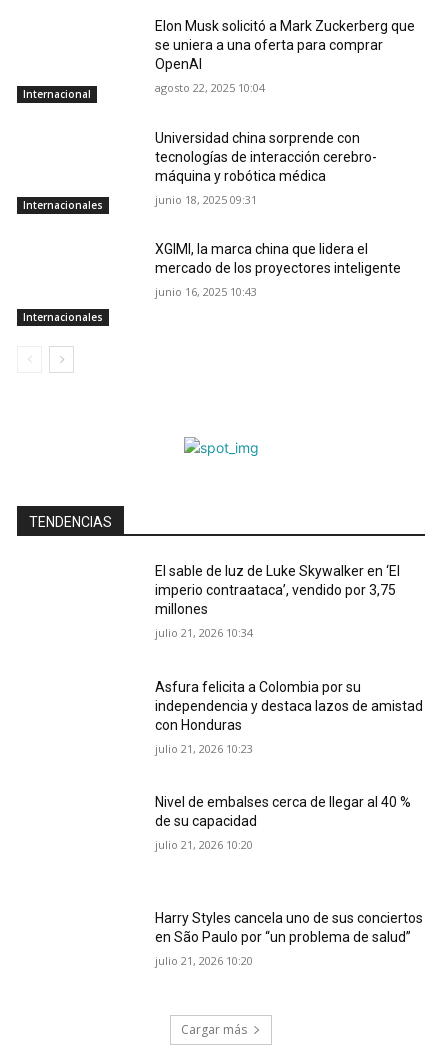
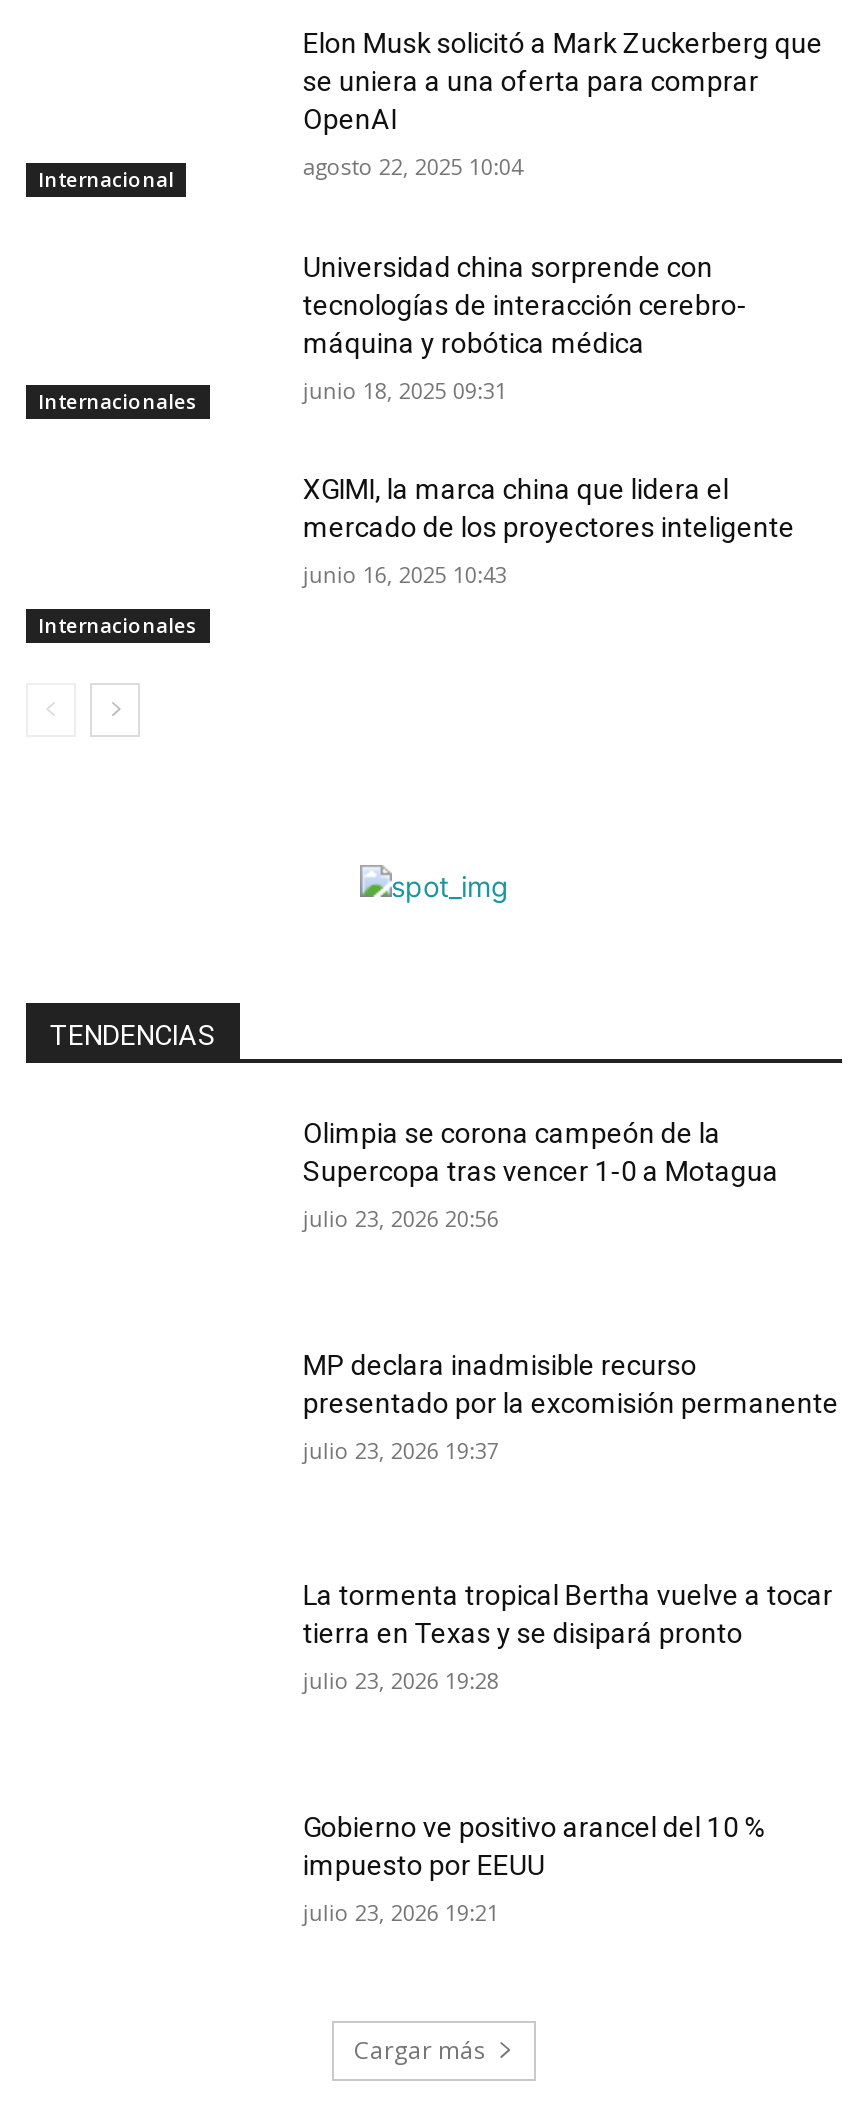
[155,563,400,617] El sable de luz de Luke Skywalker en ‘El | imperio contraataca’, vendido por 3,75 | millones -> [303,1117,779,1187] Olimpia se corona campeón de la | Supercopa tras vencer 1-0 a Motagua
[155,625,253,640] julio 21, 2026 10:34 -> [303,1203,499,1233] julio 23, 2026 20:56
[155,679,423,733] Asfura felicita a Colombia por su | independencia y destaca lazos de amistad | con Honduras -> [303,1349,839,1419] MP declara inadmisible recurso | presentado por la excomisión permanente
[155,741,253,756] julio 21, 2026 10:23 -> [303,1435,499,1465] julio 23, 2026 19:37
[155,794,411,829] Nivel de embalses cerca de llegar al 40 % | de su capacidad -> [303,1580,833,1650] La tormenta tropical Bertha vuelve a tocar | tierra en Texas y se disipará pronto
[155,837,253,852] julio 21, 2026 10:20 -> [303,1666,499,1696] julio 23, 2026 19:28
[155,910,423,945] Harry Styles cancela uno de sus conciertos | en São Paulo por “un problema de salud” -> [303,1811,767,1881] Gobierno ve positivo arancel del 10 % | impuesto por EEUU
[155,953,253,968] julio 21, 2026 10:20 -> [303,1897,499,1927] julio 23, 2026 19:21

